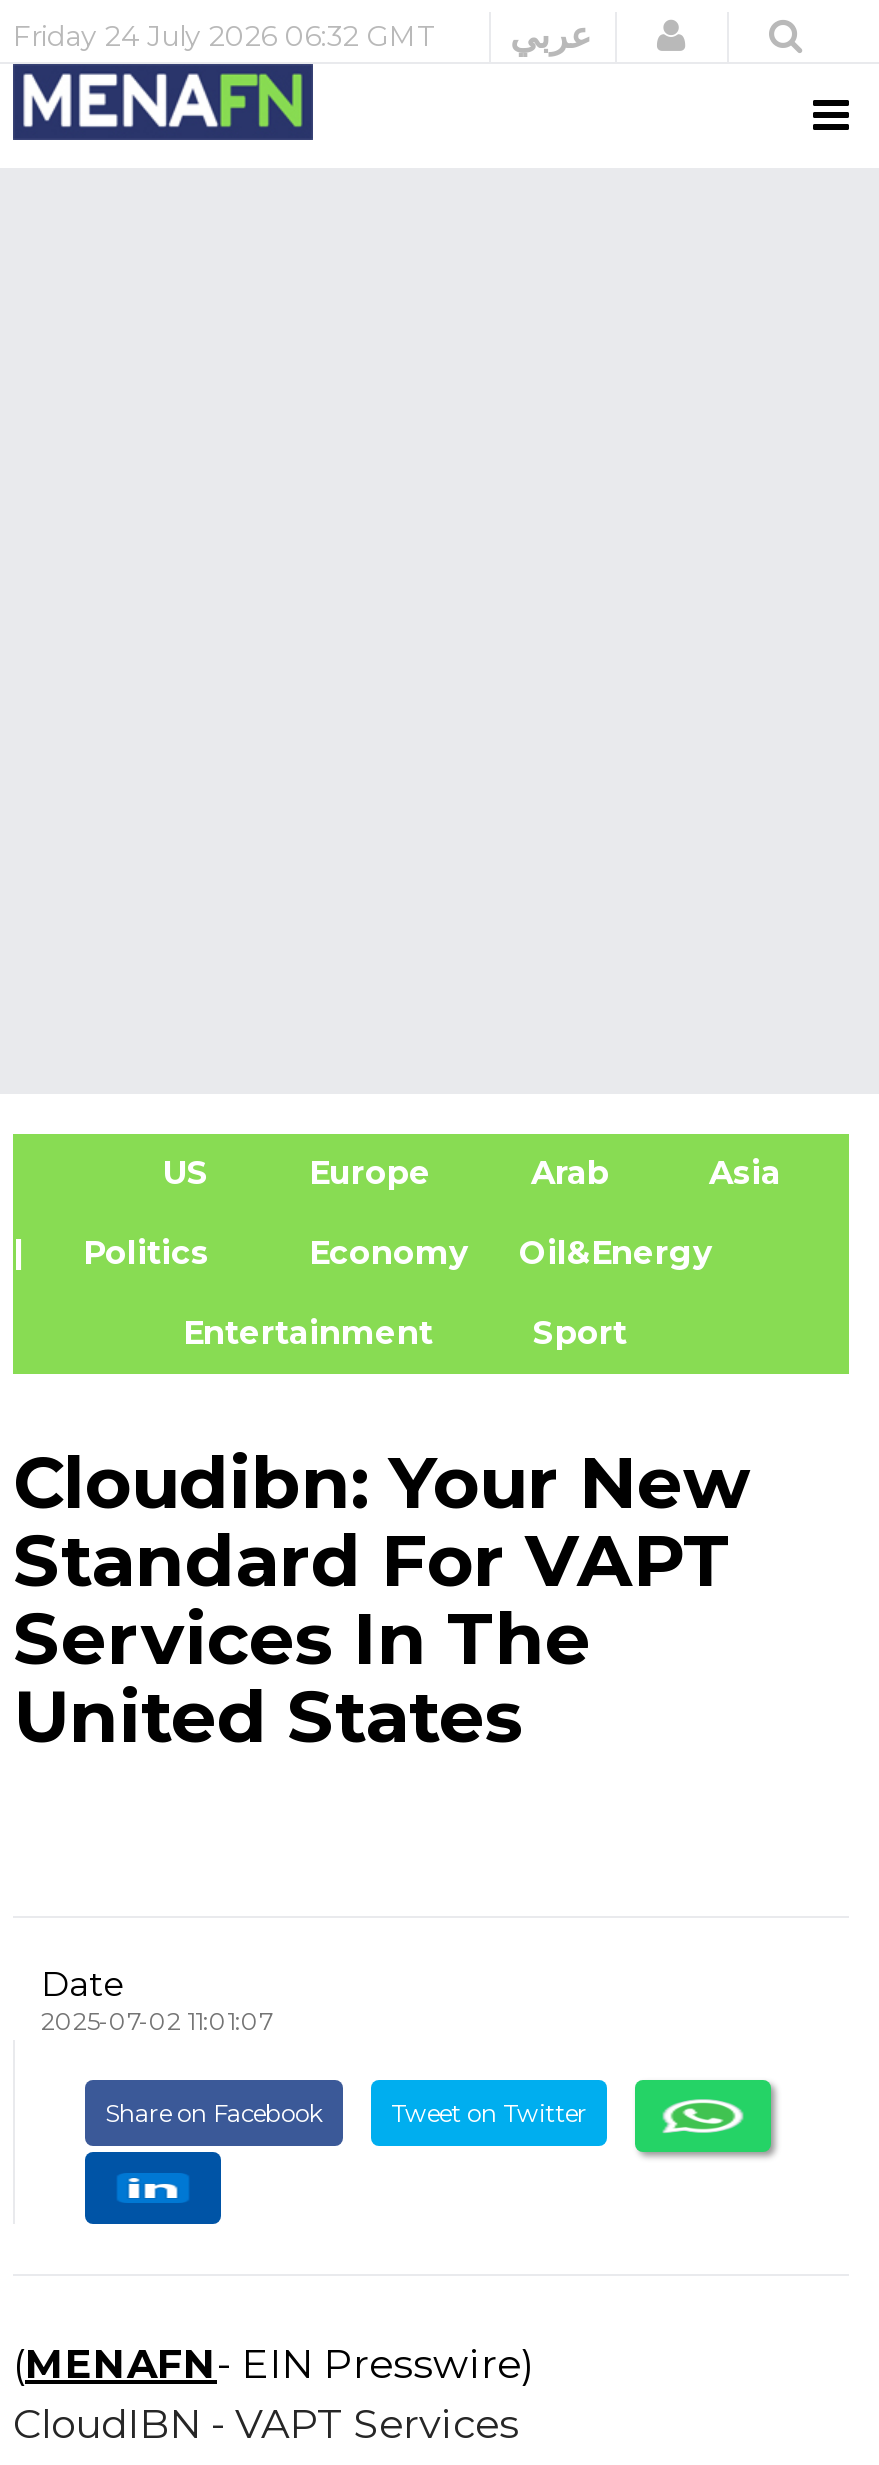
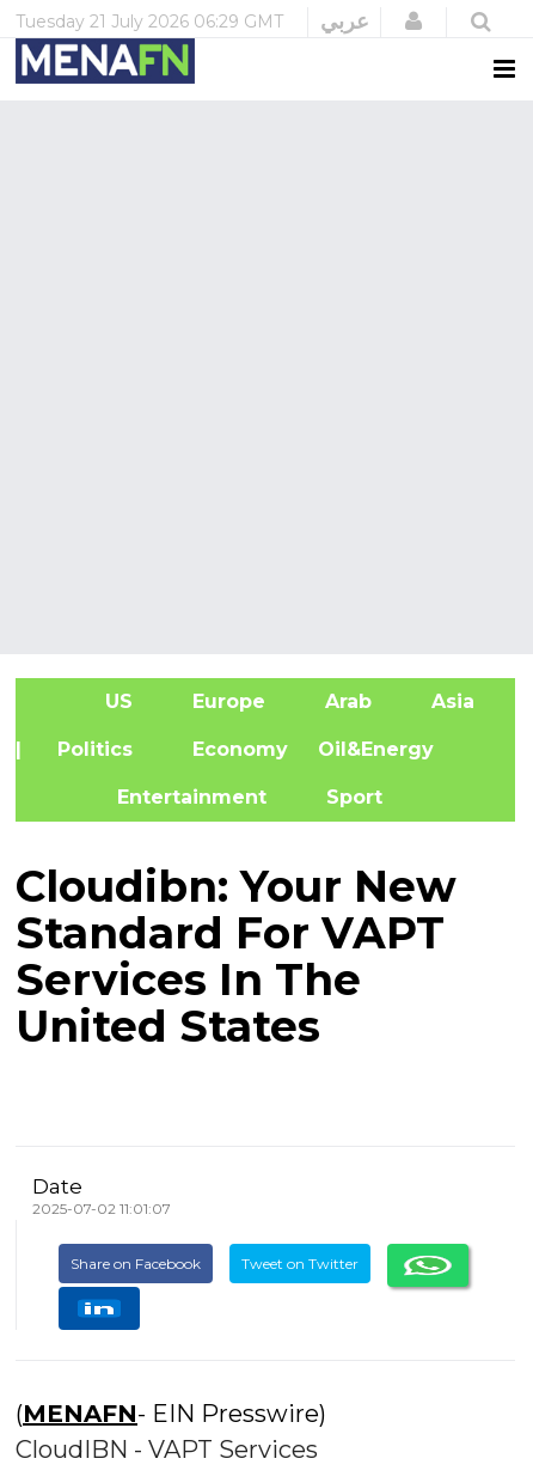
[13,18,433,54] Friday 24 July 2026 06:32 GMT -> [16,11,283,32] Tuesday 21 July 2026 06:29 GMT

